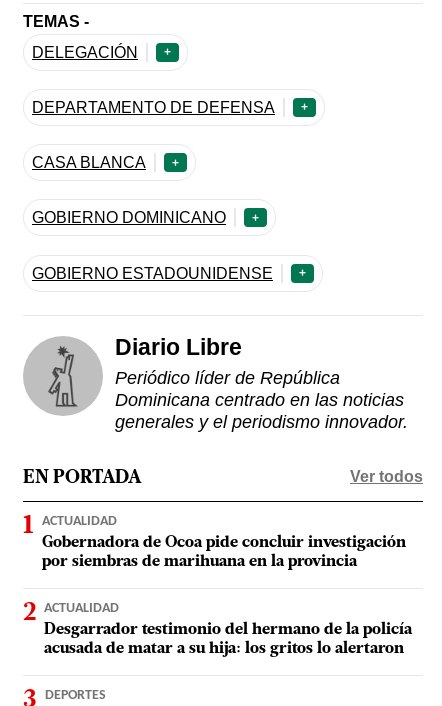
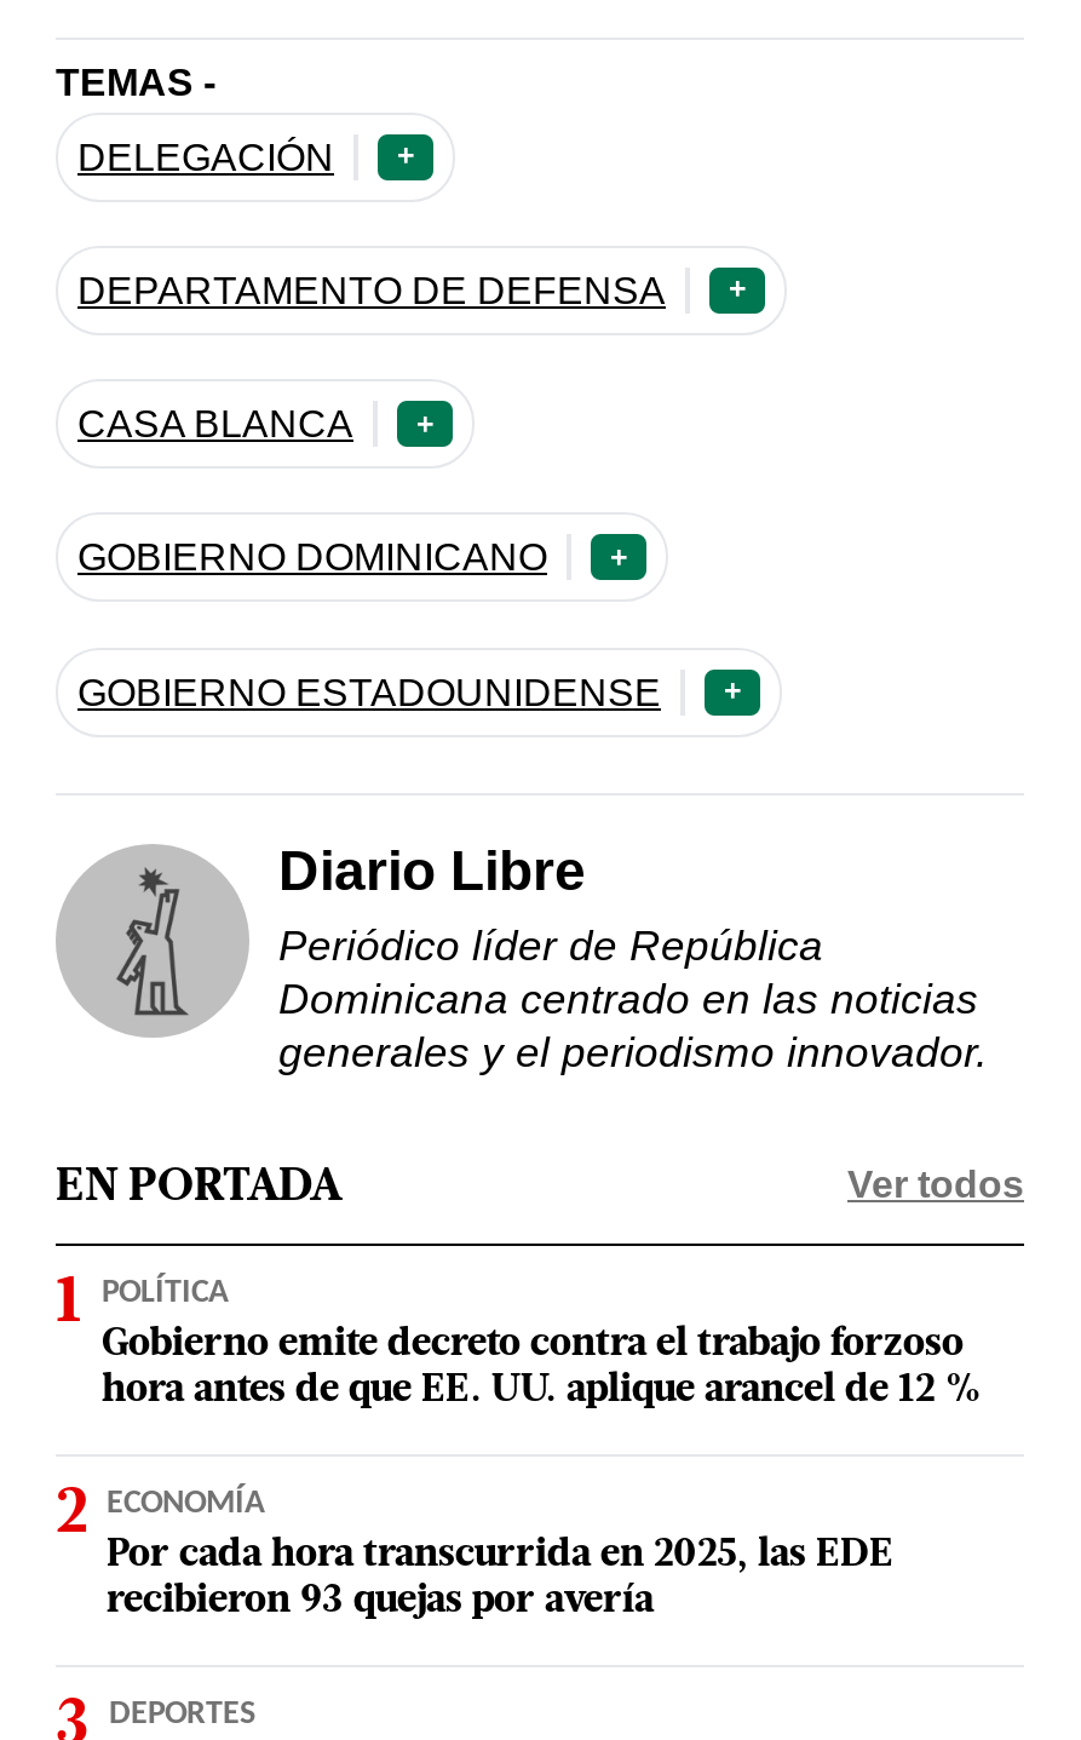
[42,513,406,569] ACTUALIDAD | Gobernadora de Ocoa pide concluir investigación | por siembras de marihuana en la provincia -> [102,1274,983,1409] POLÍTICA | Gobierno emite decreto contra el trabajo forzoso | hora antes de que EE. UU. aplique arancel de 12 %
[44,600,412,656] ACTUALIDAD | Desgarrador testimonio del hermano de la policía | acusada de matar a su hija: los gritos lo alertaron -> [107,1485,893,1620] ECONOMÍA | Por cada hora transcurrida en 2025, las EDE | recibieron 93 quejas por avería

